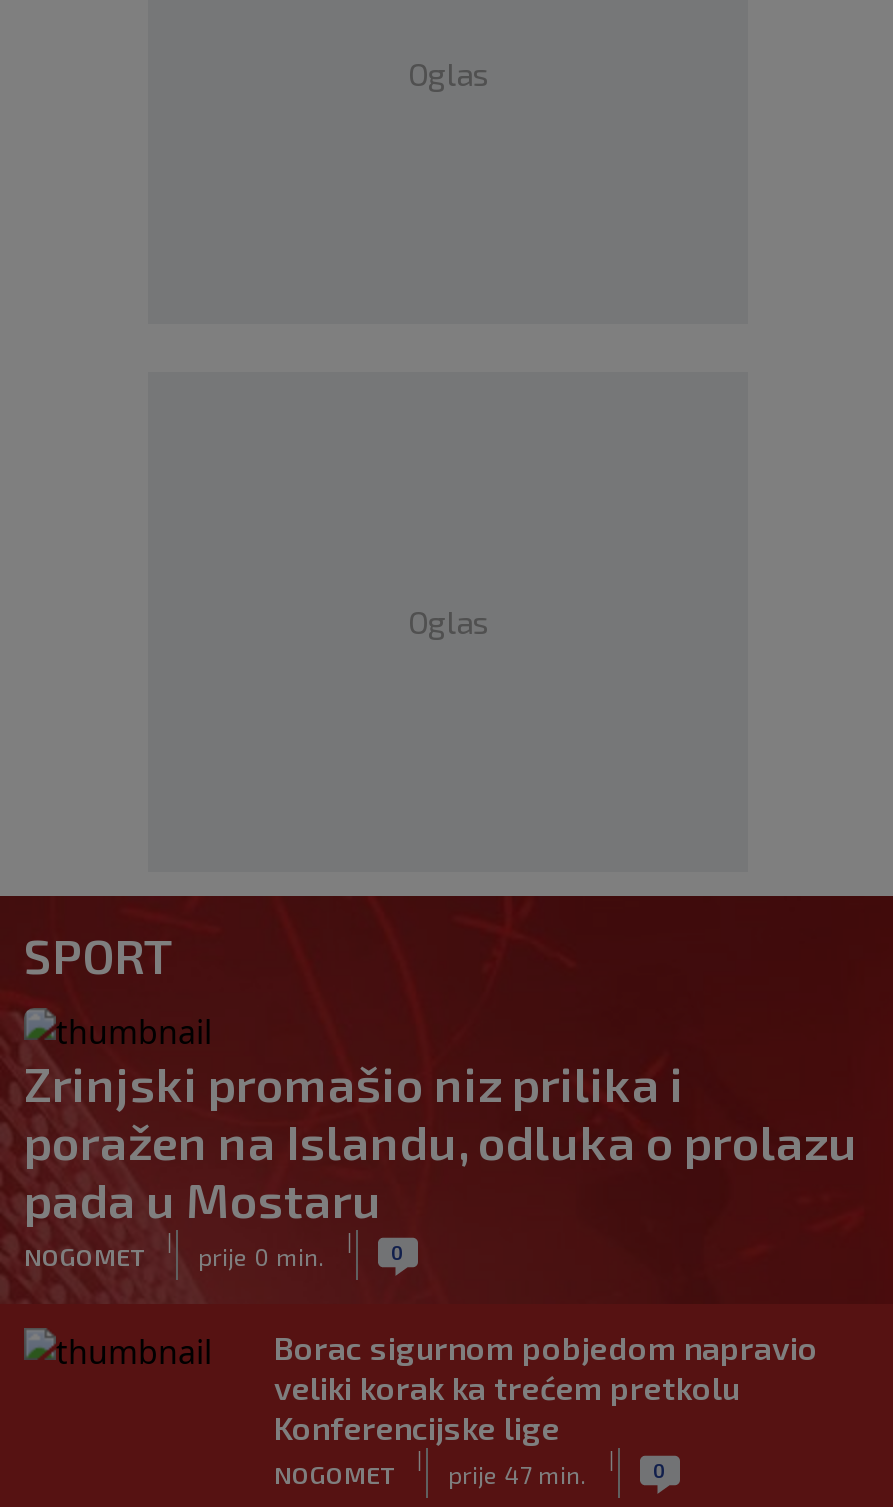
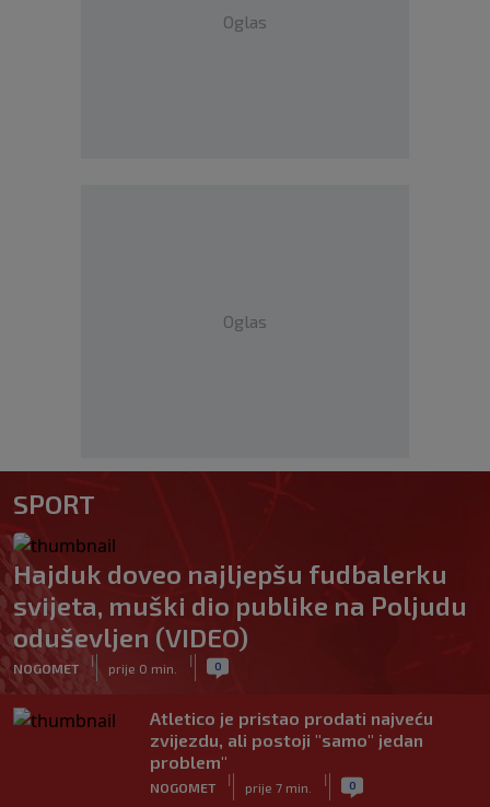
[24,1054,858,1228] Zrinjski promašio niz prilika i | poražen na Islandu, odluka o prolazu | pada u Mostaru -> [13,558,467,653] Hajduk doveo najljepšu fudbalerku | svijeta, muški dio publike na Poljudu | oduševljen (VIDEO)
[274,1328,818,1446] Borac sigurnom pobjedom napravio | veliki korak ka trećem pretkolu | Konferencijske lige -> [150,707,433,772] Atletico je pristao prodati najveću | zvijezdu, ali postoji "samo" jedan | problem"
[274,1459,586,1487] NOGOMET prije 47 min. -> [150,779,312,794] NOGOMET prije 7 min.

